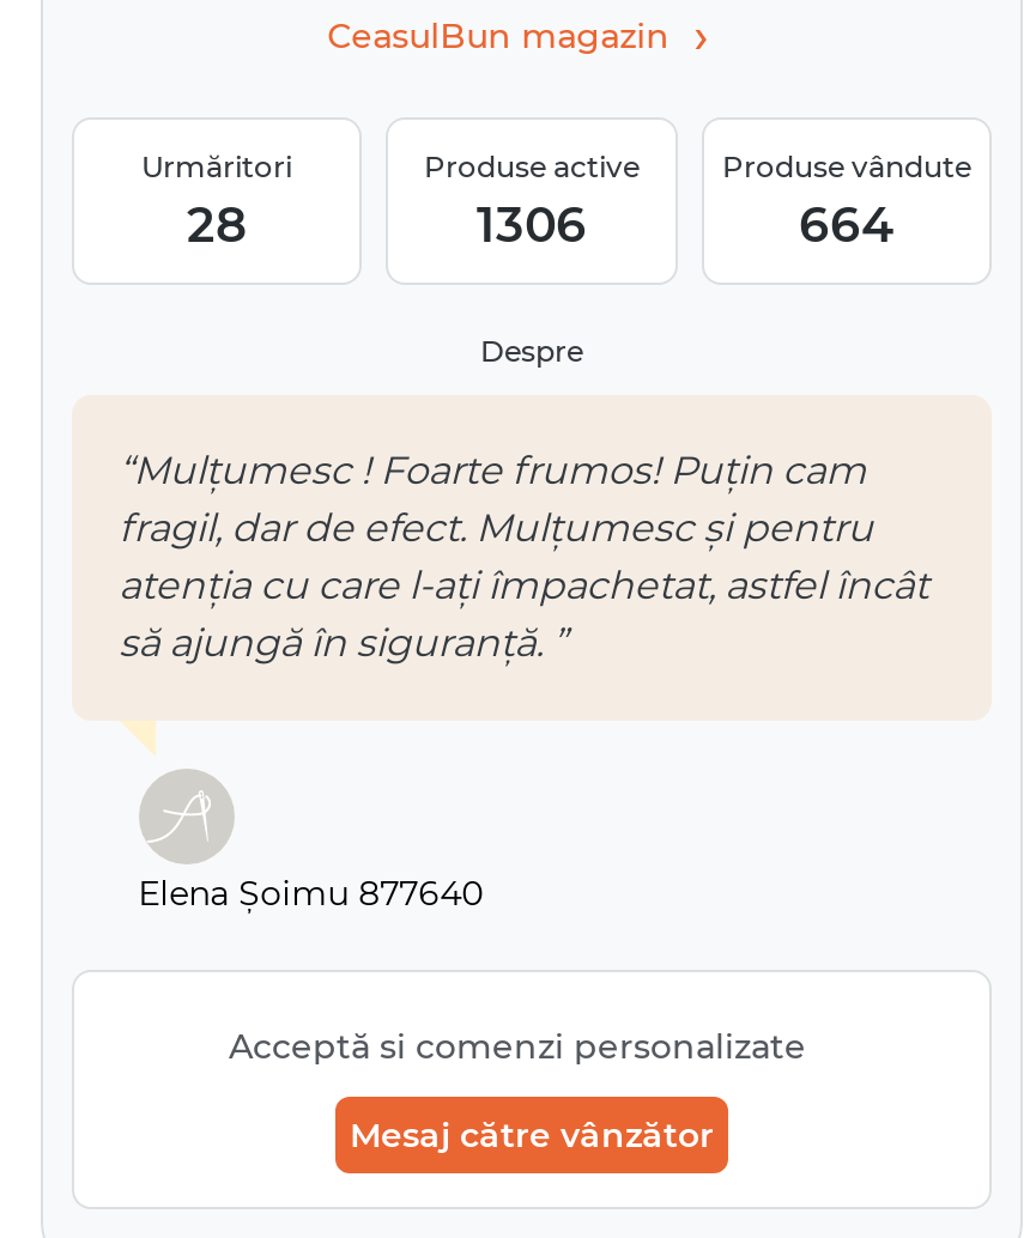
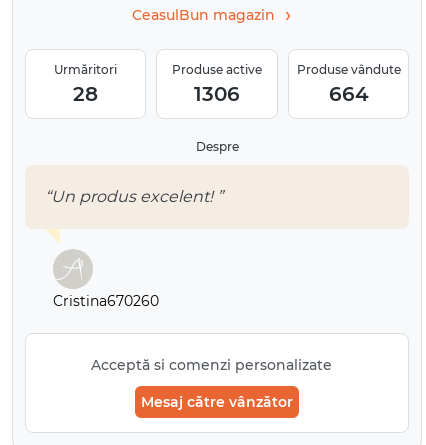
[119,448,929,666] “Mulțumesc ! Foarte frumos! Puțin cam | fragil, dar de efect. Mulțumesc și pentru | atenția cu care l-ați împachetat, astfel încât | să ajungă în siguranță. ” -> [45,187,223,206] “Un produs excelent! ”
[138,872,483,915] Elena Șoimu 877640 -> [53,292,159,310] Cristina670260

